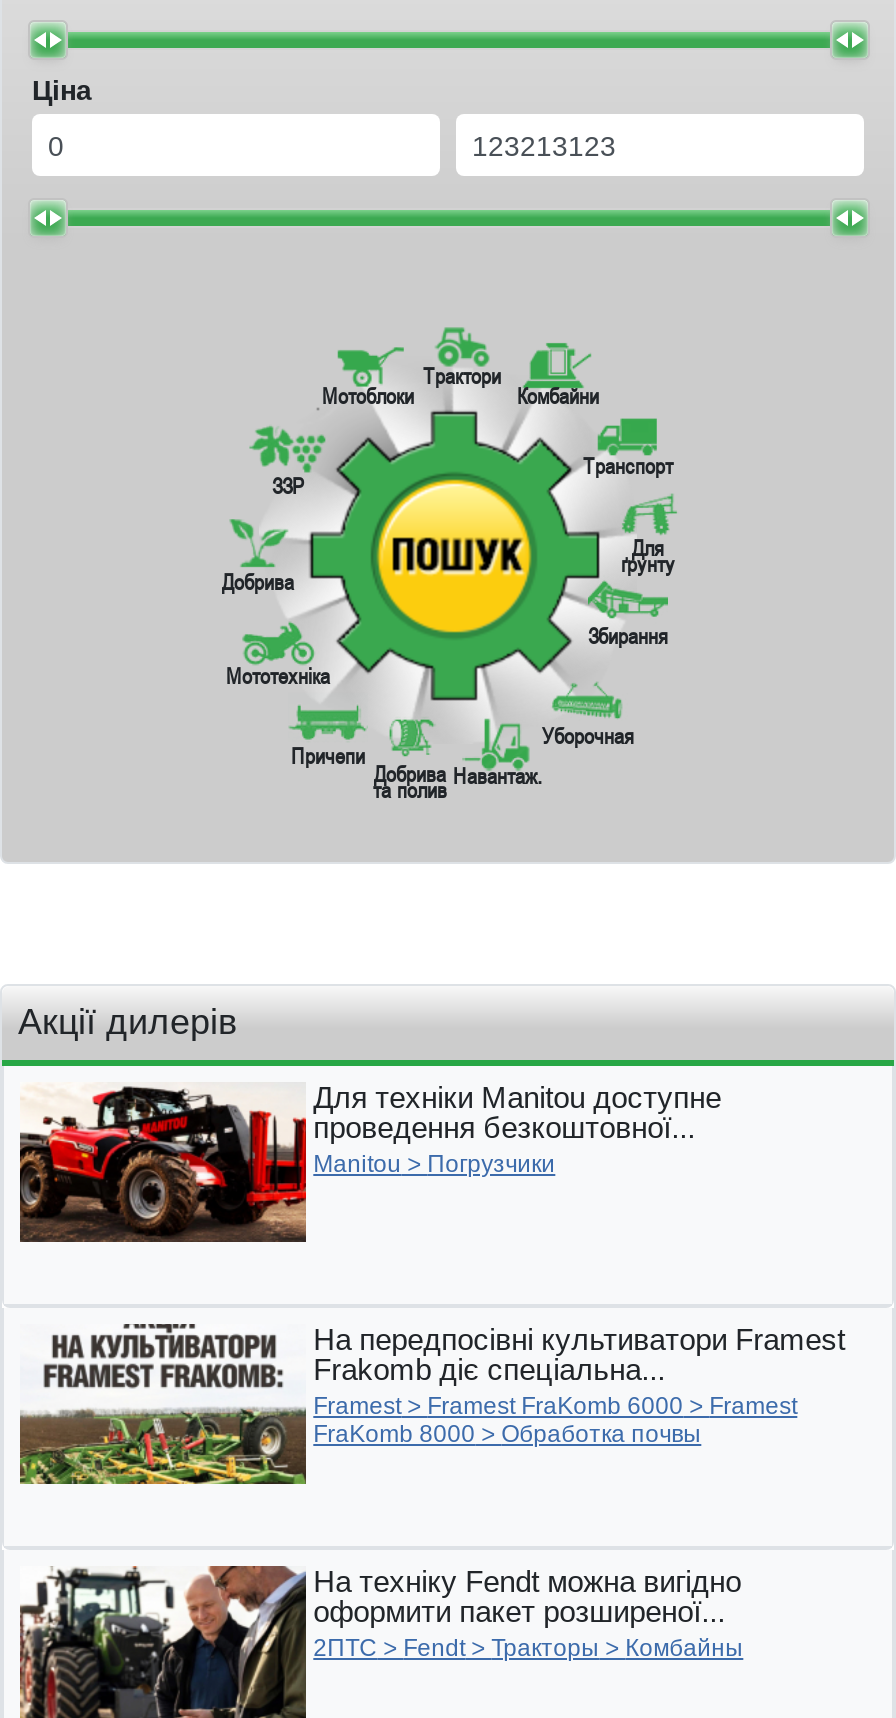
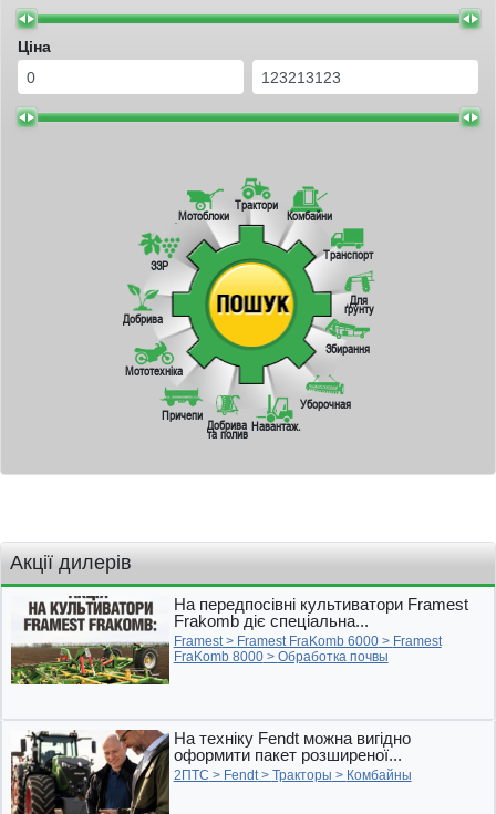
[18,1080,721,1244] [image] | Для техніки Manitou доступне | проведення безкоштовної... | Manitou > Погрузчики -> none

